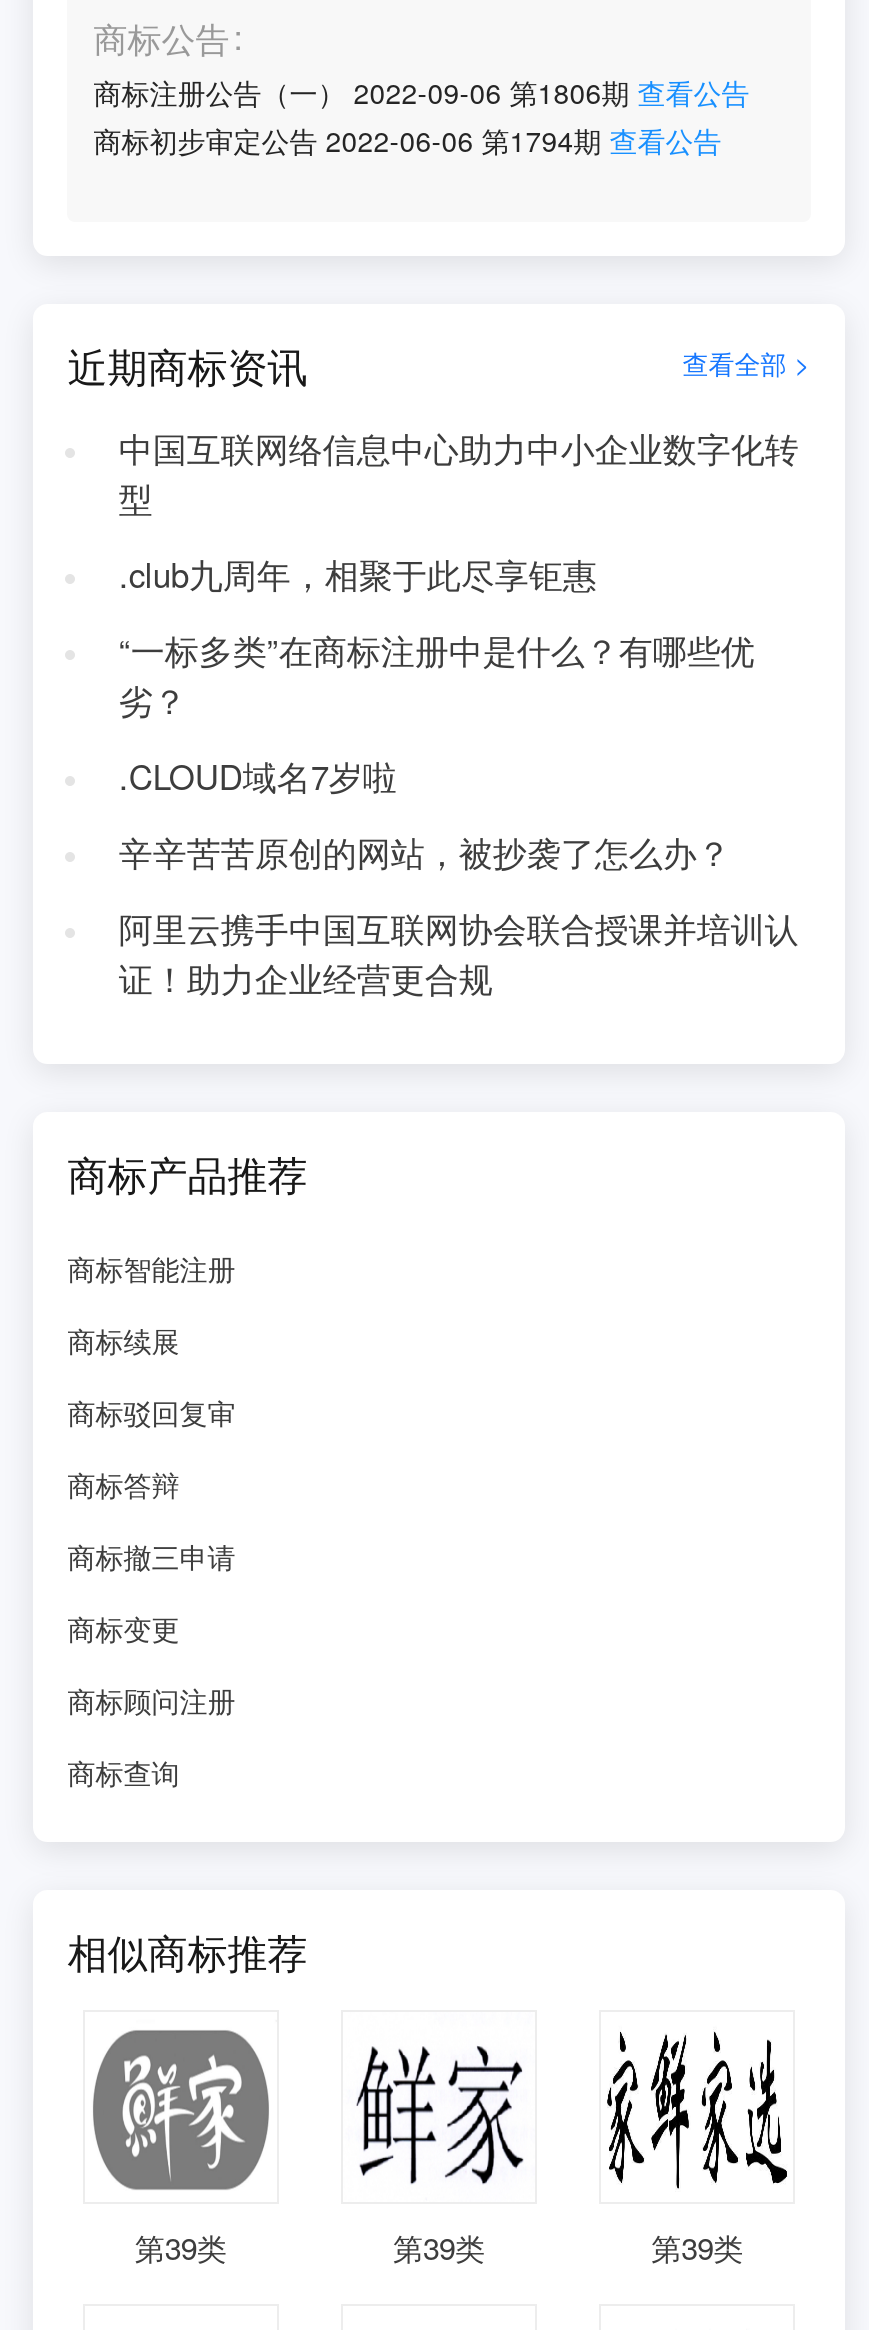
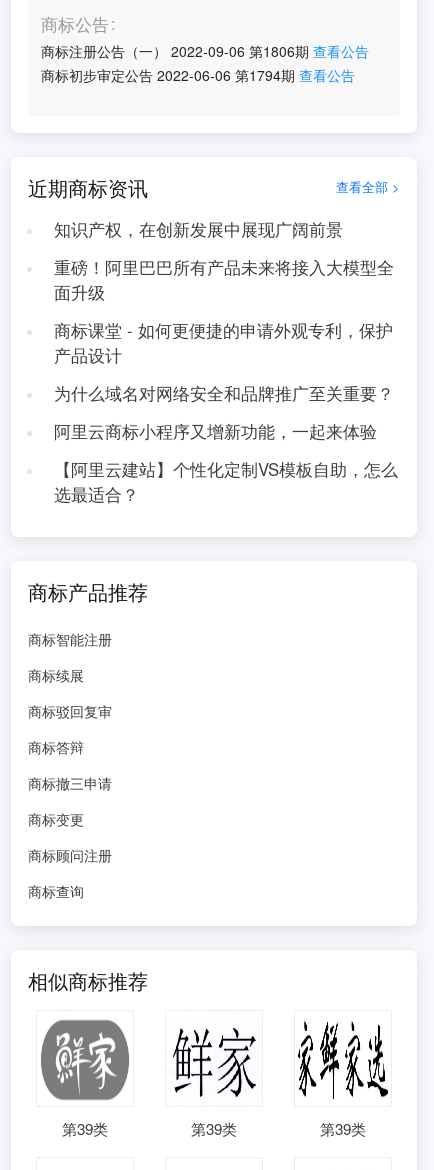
[119,424,799,522] 中国互联网络信息中心助力中小企业数字化转 | 型 -> [54,217,343,241] 知识产权，在创新发展中展现广阔前景
[119,550,597,598] .club九周年，相聚于此尽享钜惠 -> [54,255,394,304] 重磅！阿里巴巴所有产品未来将接入大模型全 | 面升级
[119,626,755,724] “一标多类”在商标注册中是什么？有哪些优 | 劣？ -> [54,318,393,367] 商标课堂 - 如何更便捷的申请外观专利，保护 | 产品设计
[119,752,397,800] .CLOUD域名7岁啦 -> [54,381,394,405] 为什么域名对网络安全和品牌推广至关重要？
[119,828,731,876] 辛辛苦苦原创的网站，被抄袭了怎么办？ -> [54,419,377,443] 阿里云商标小程序又增新功能，一起来体验
[119,904,799,1002] 阿里云携手中国互联网协会联合授课并培训认 | 证！助力企业经营更合规 -> [54,457,398,506] 【阿里云建站】个性化定制VS模板自助，怎么 | 选最适合？

